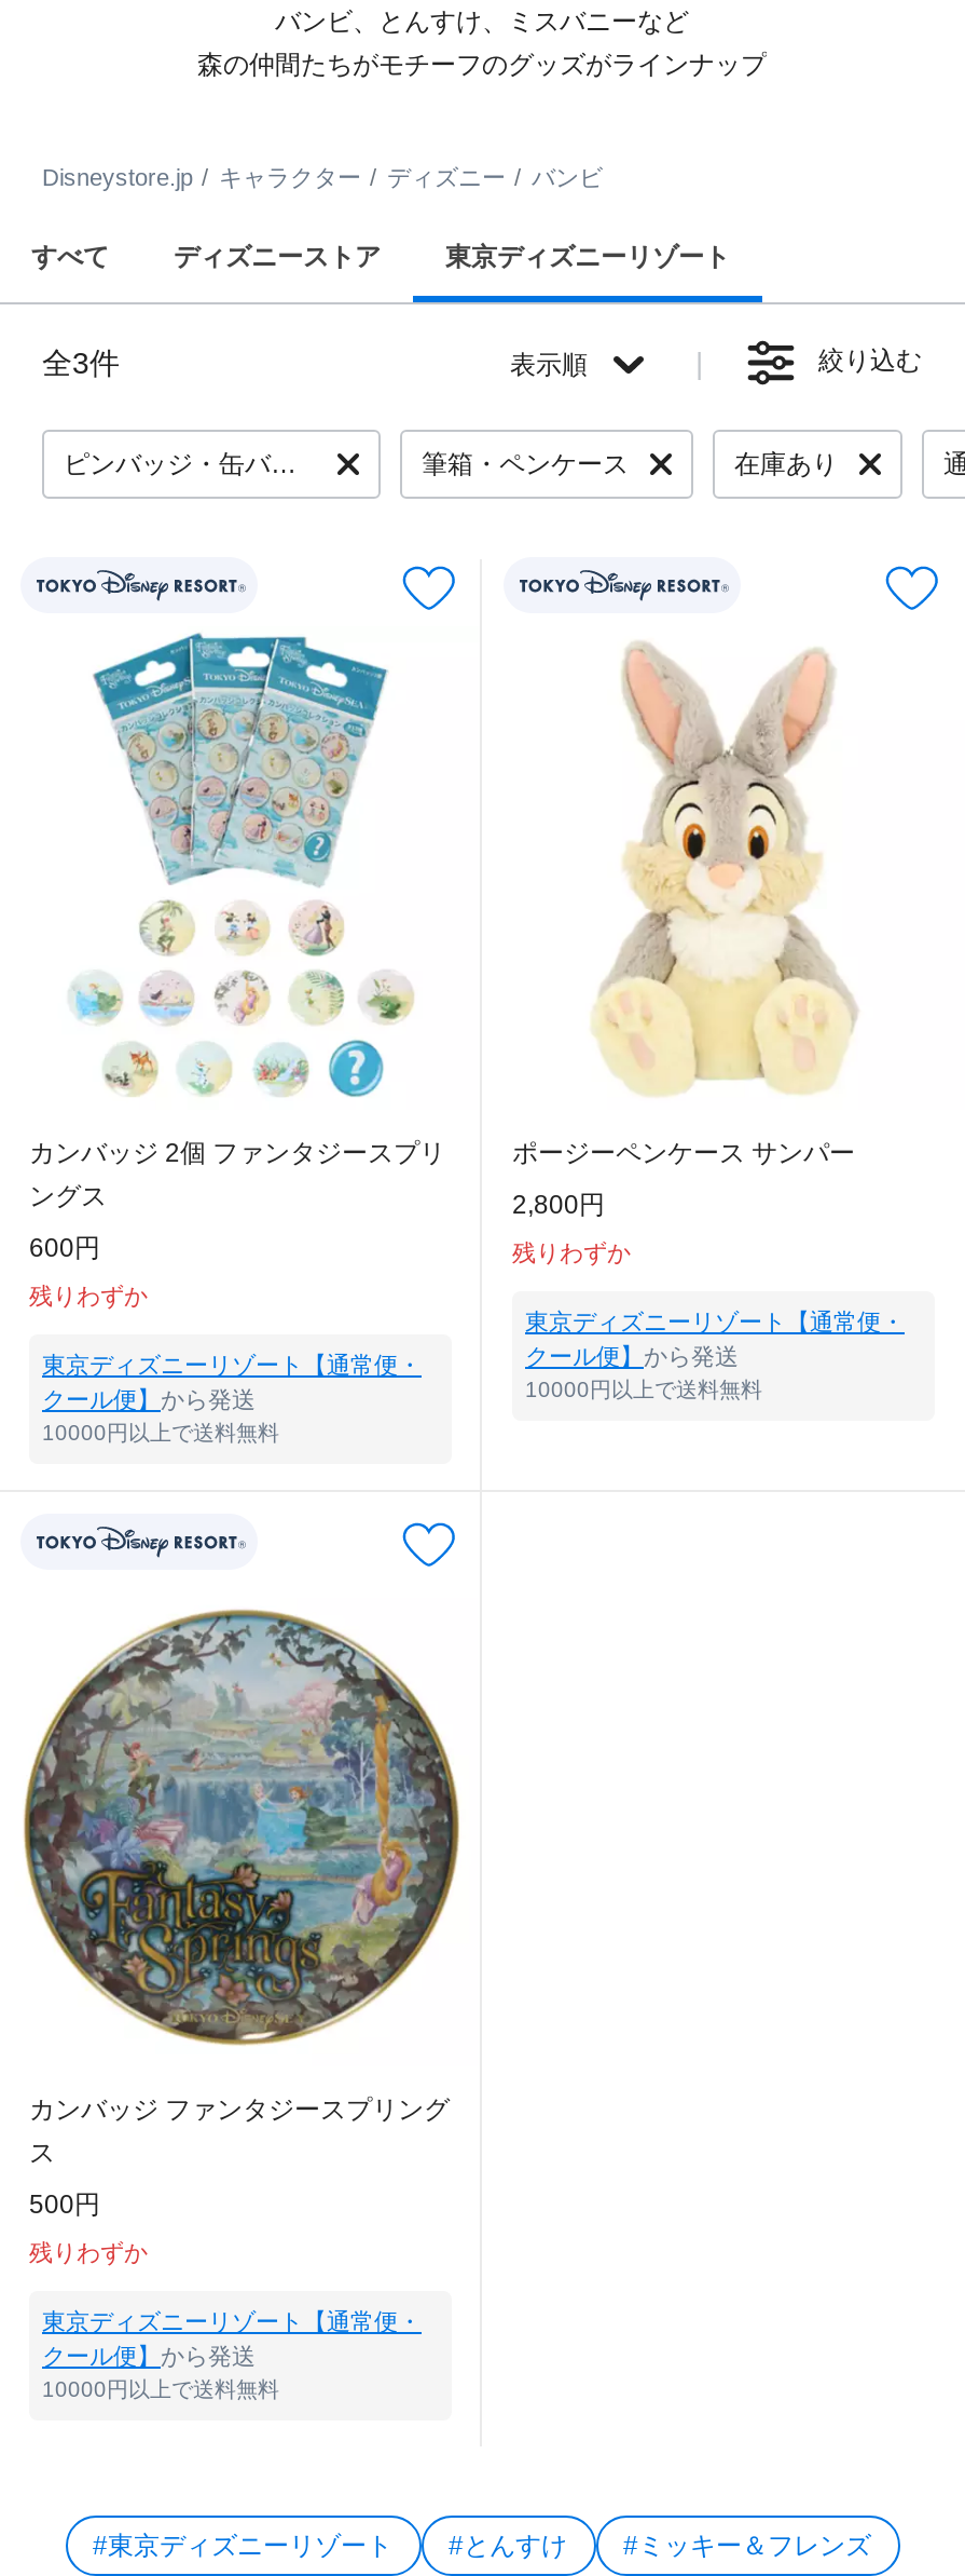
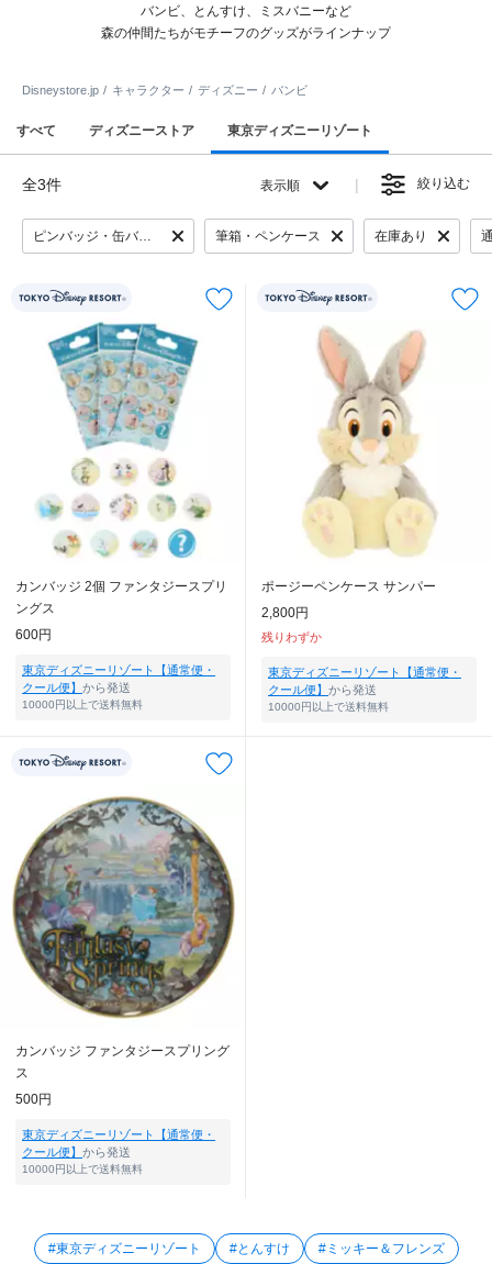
[29,1283,148,1309] 残りわずか -> none
[29,2240,148,2265] 残りわずか -> none

